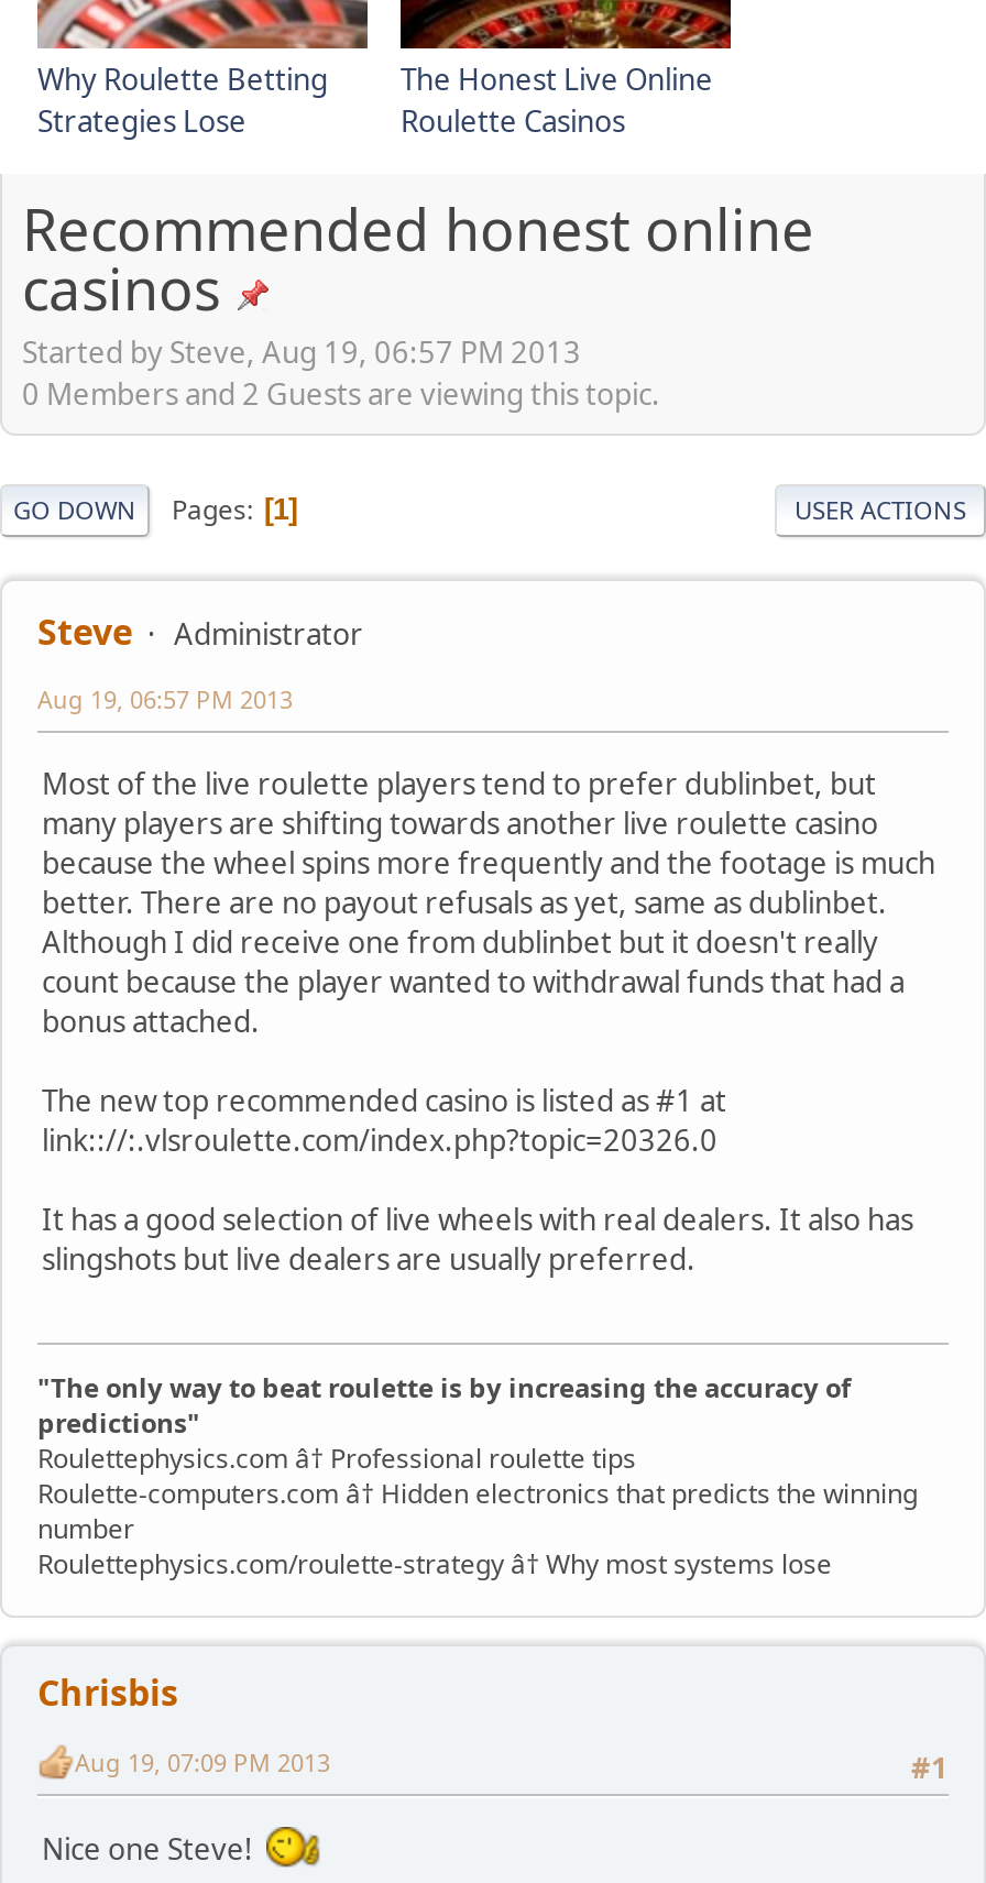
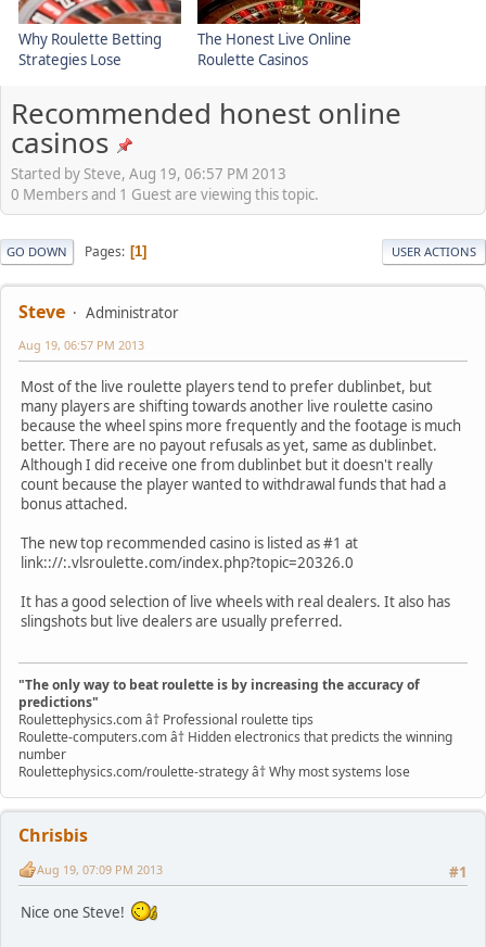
[22,375,660,415] 0 Members and 2 Guests are viewing this topic. -> [11,185,319,205] 0 Members and 1 Guest are viewing this topic.

